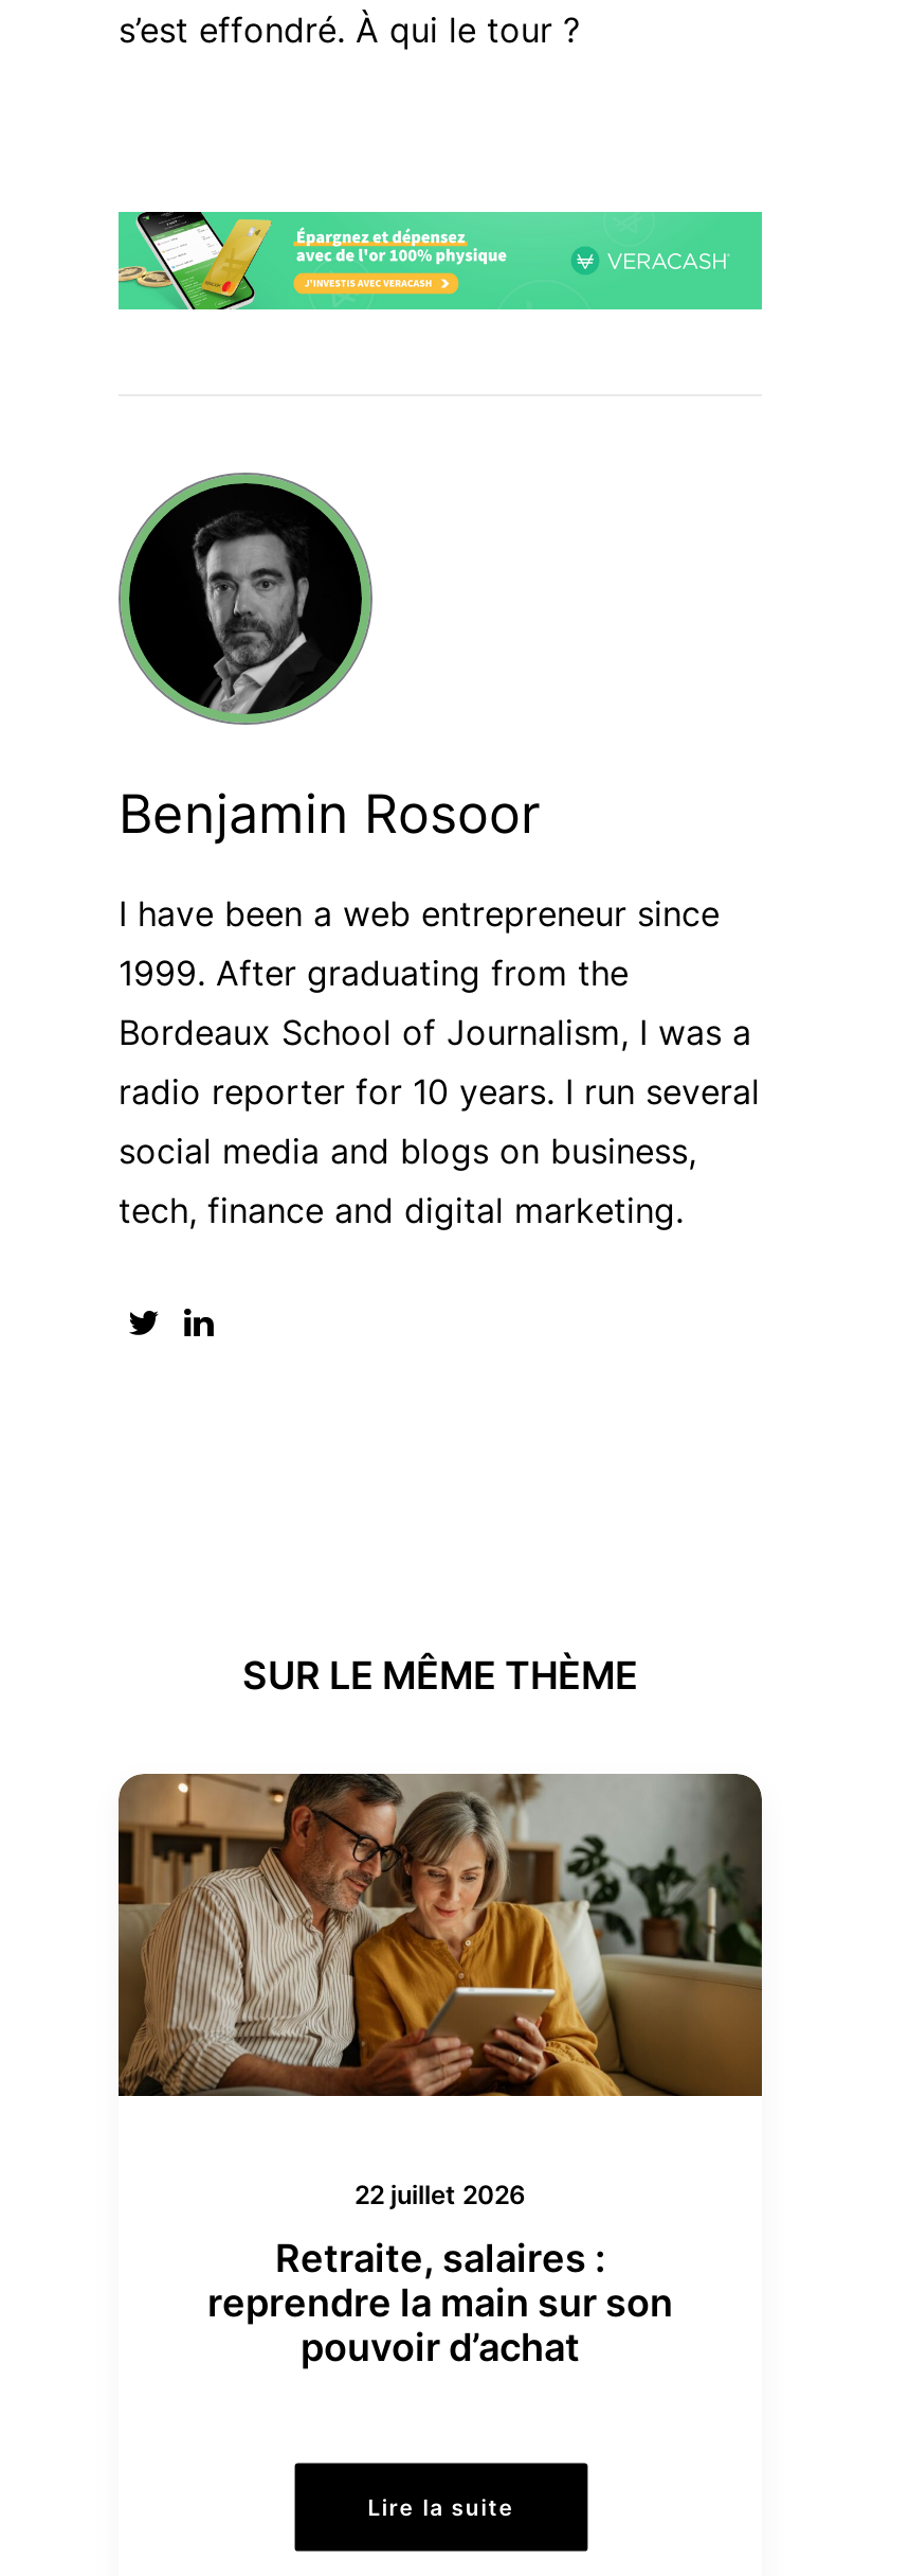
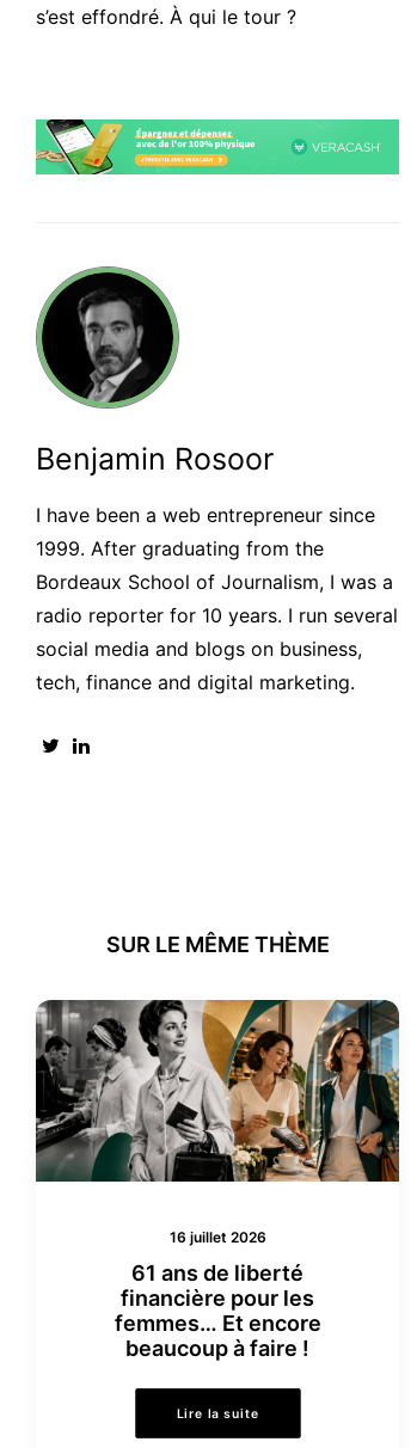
[116,1772,764,2210] [image] | 22 juillet 2026 -> [35,999,400,1246] [image] | 16 juillet 2026
[207,2236,673,2369] Retraite, salaires : | reprendre la main sur son | pouvoir d’achat -> [114,1260,321,1361] 61 ans de liberté | financière pour les | femmes… Et encore | beaucoup à faire !

